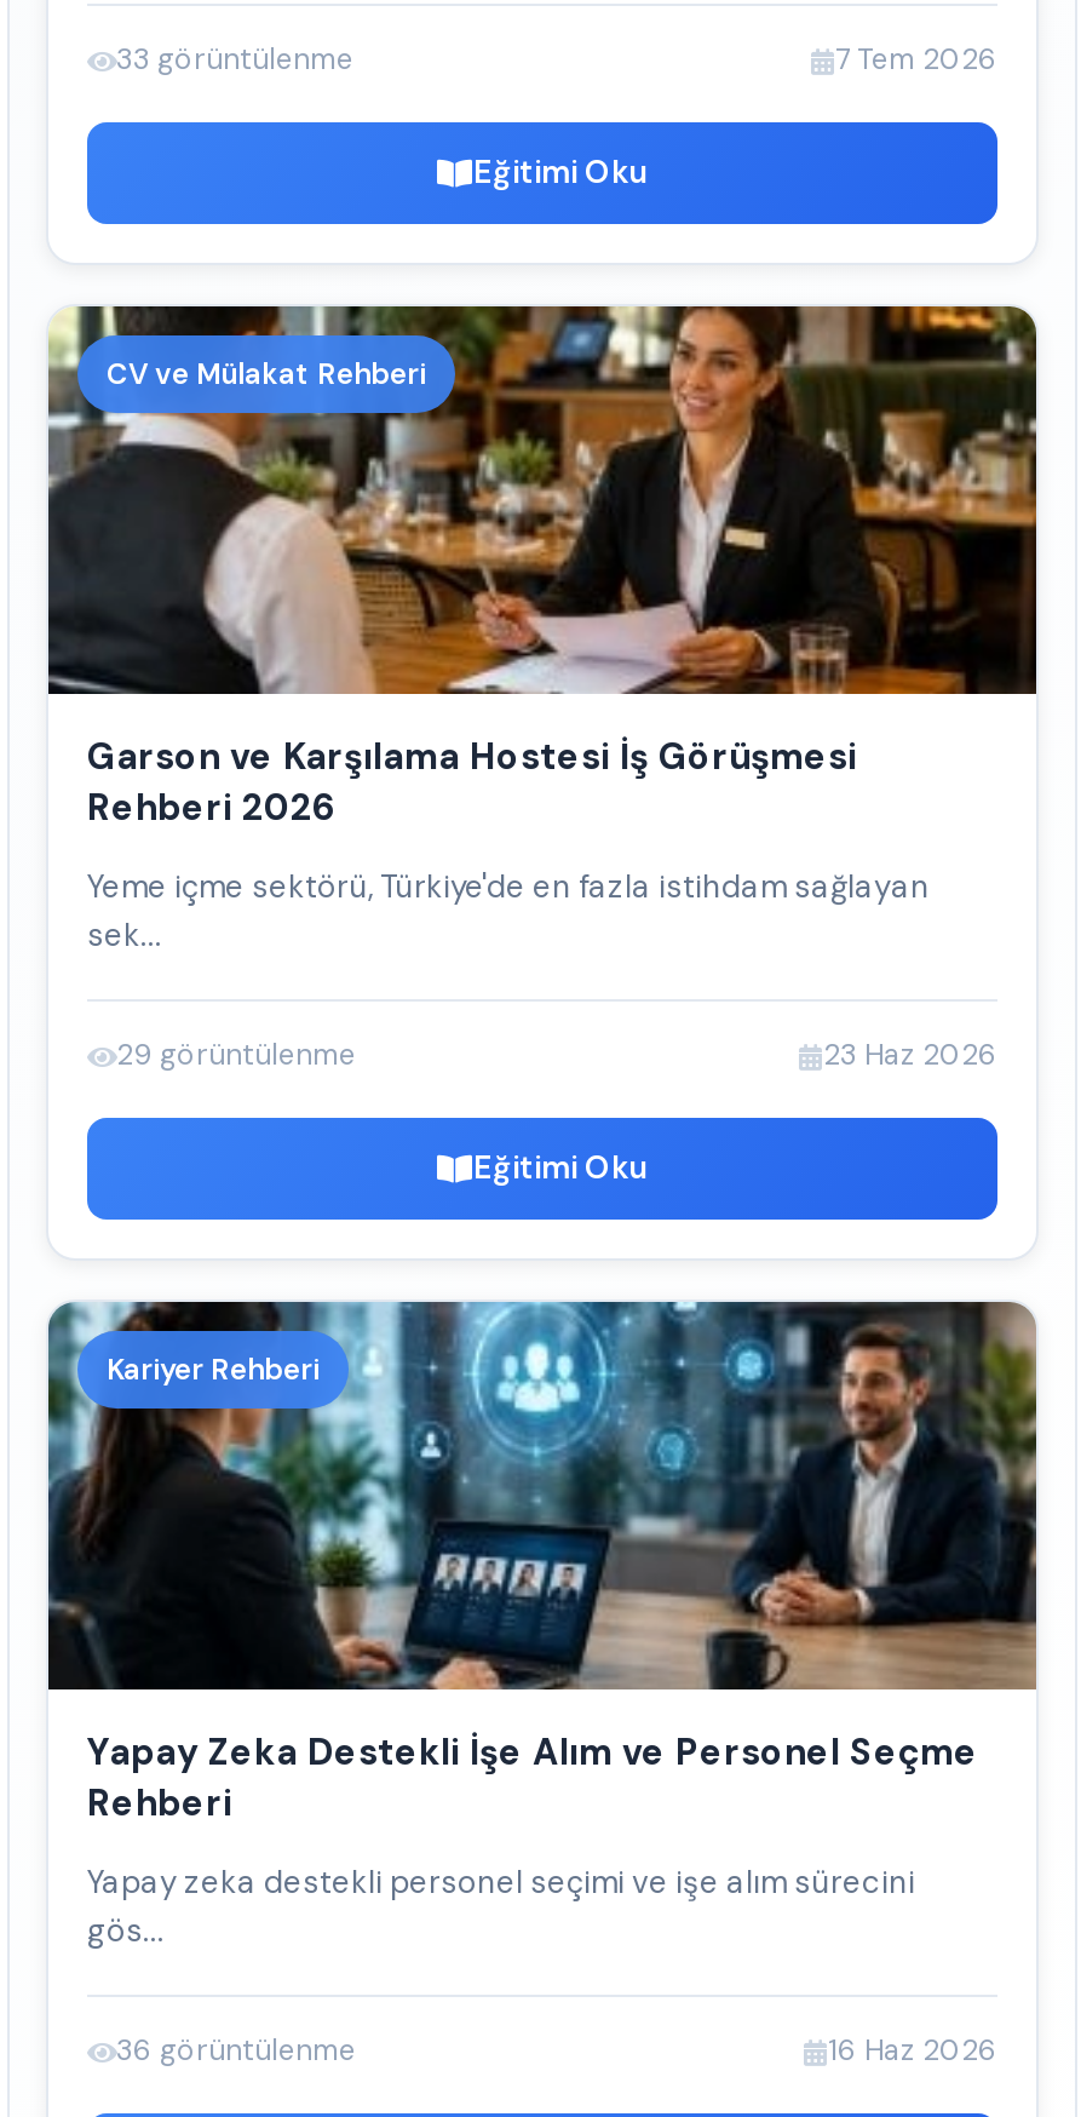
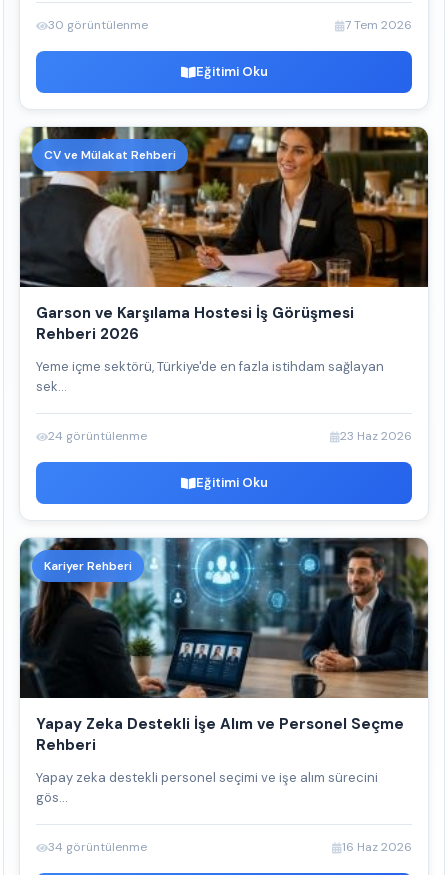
[116,40,353,78] 33 görüntülenme -> [48,17,148,33] 30 görüntülenme
[116,1035,356,1074] 29 görüntülenme -> [48,428,147,444] 24 görüntülenme
[116,2031,356,2070] 36 görüntülenme -> [48,839,147,855] 34 görüntülenme

